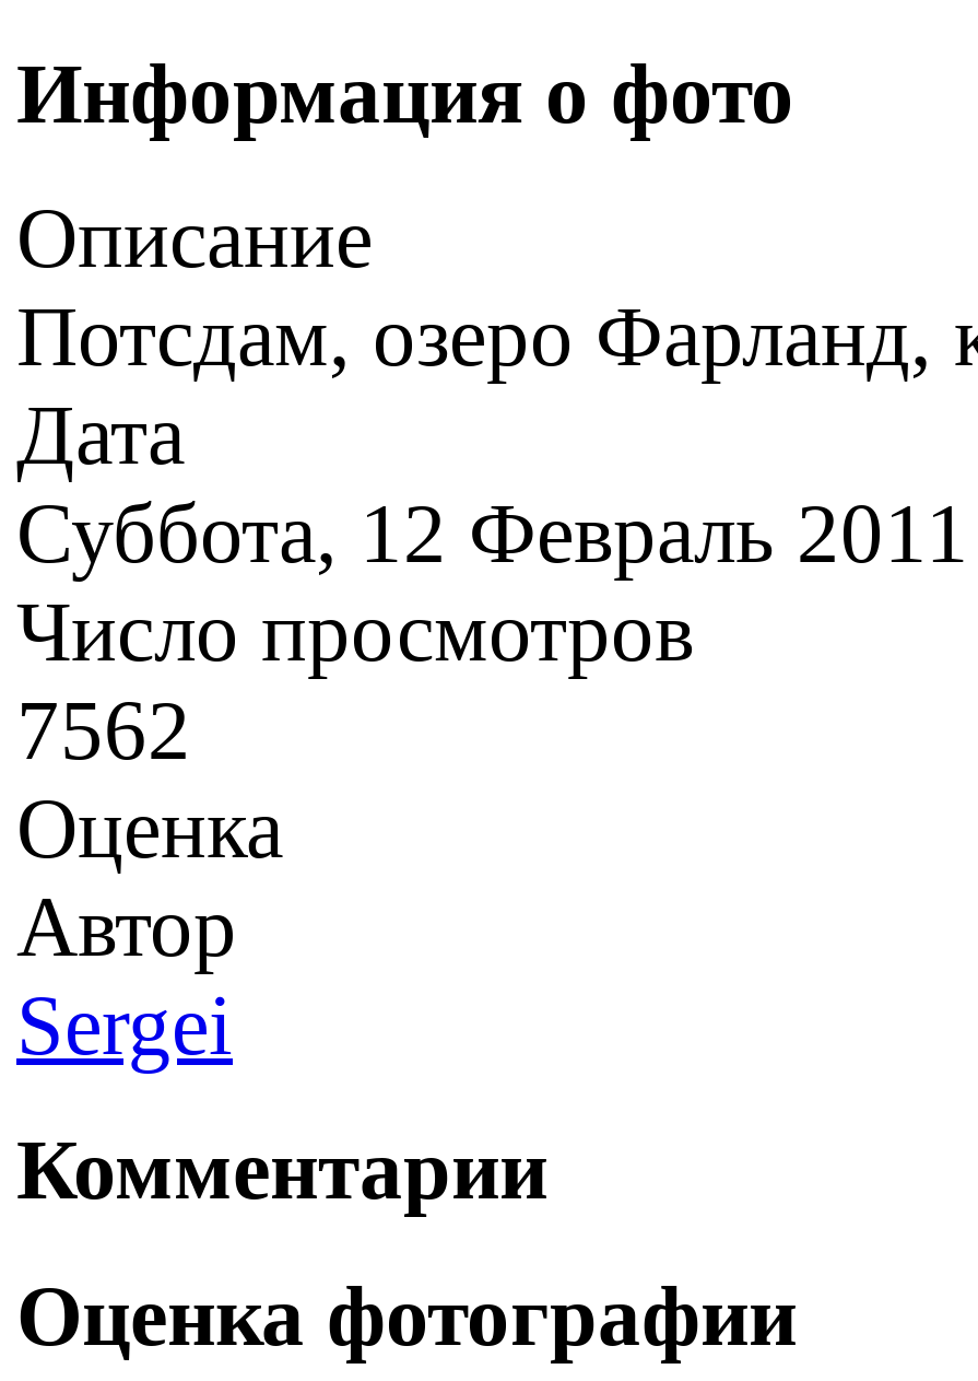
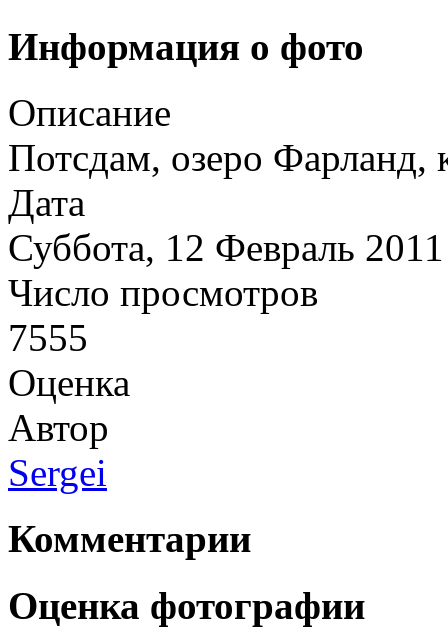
[16,683,191,777] 7562 -> [8,316,88,359] 7555

